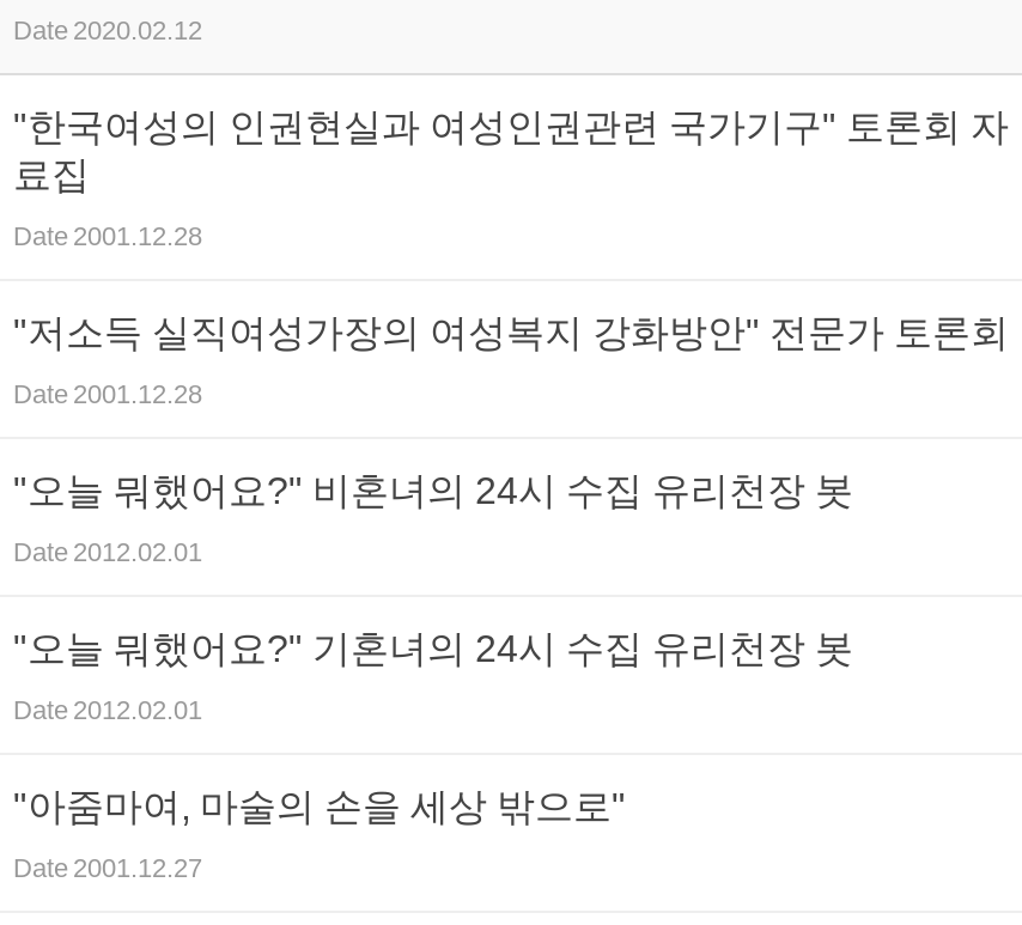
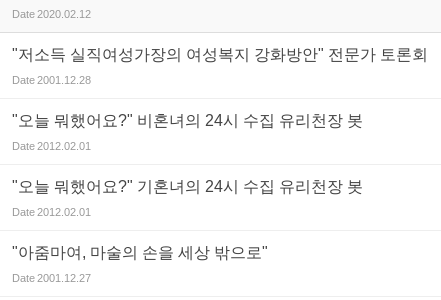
[13,107,1009,250] "한국여성의 인권현실과 여성인권관련 국가기구" 토론회 자 | 료집 | Date 2001.12.28 -> none

